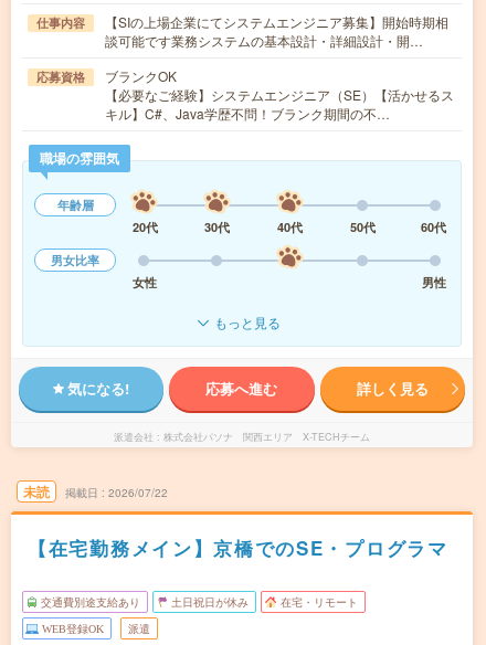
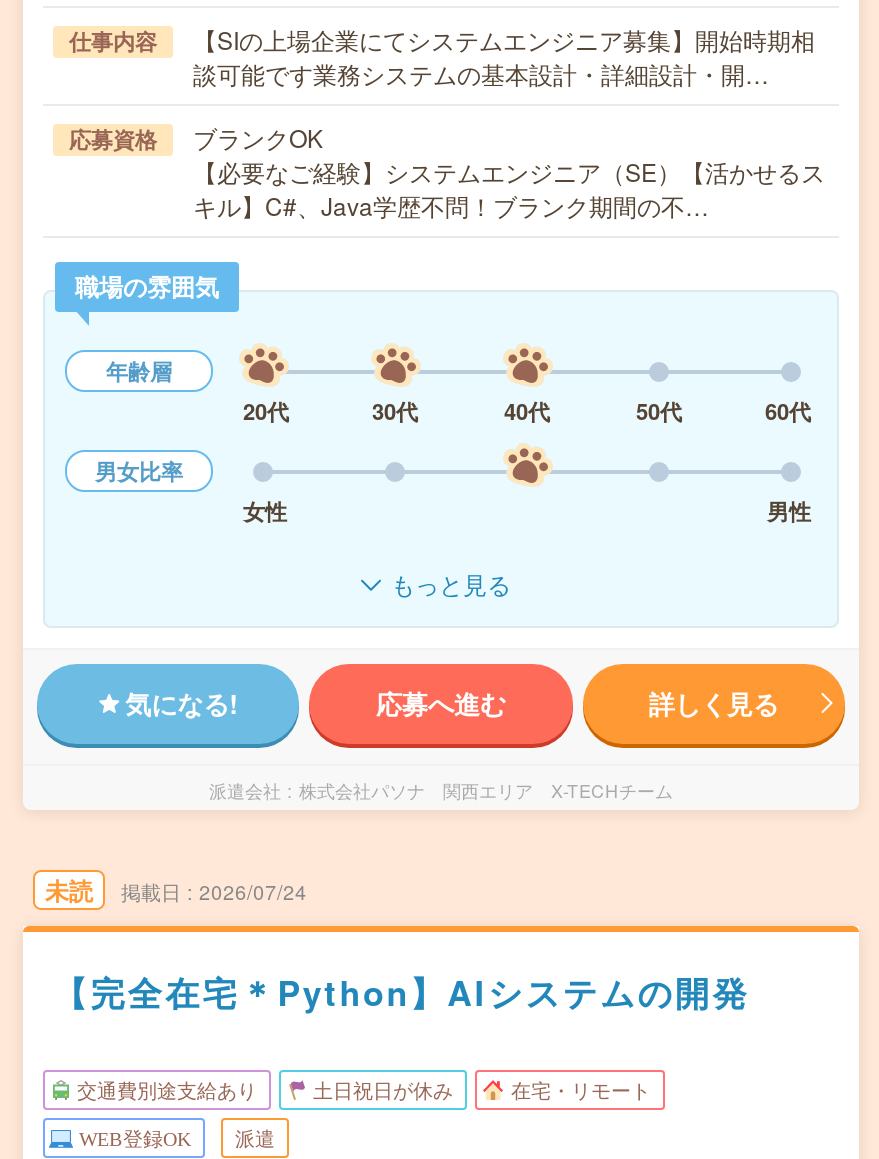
[108,485,168,500] 2026/07/22 -> [199,878,307,906] 2026/07/24
[28,535,448,561] 【在宅勤務メイン】京橋でのSE・プログラマ -> [53,968,750,1016] 【完全在宅＊Python】AIシステムの開発

